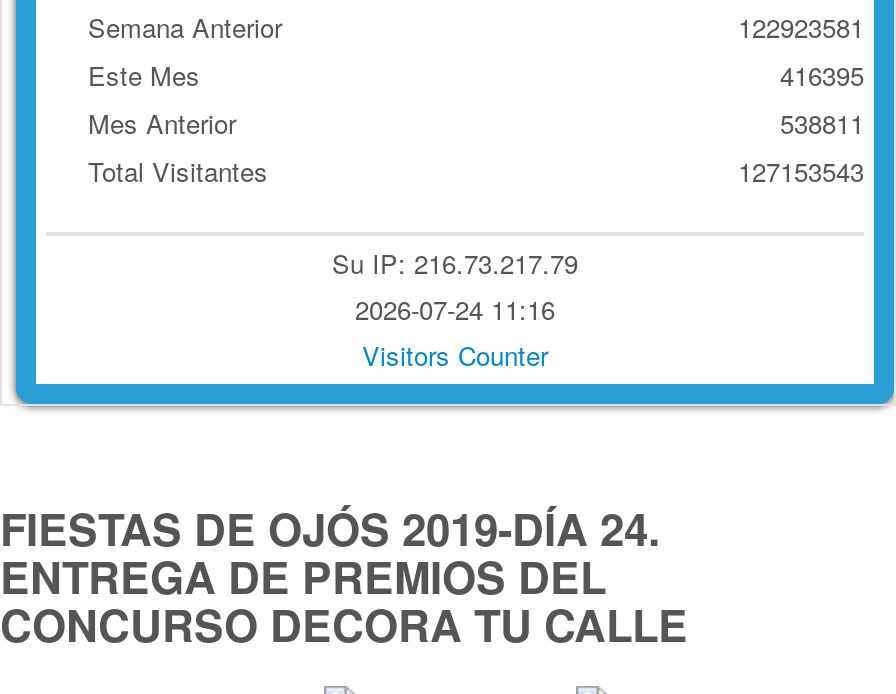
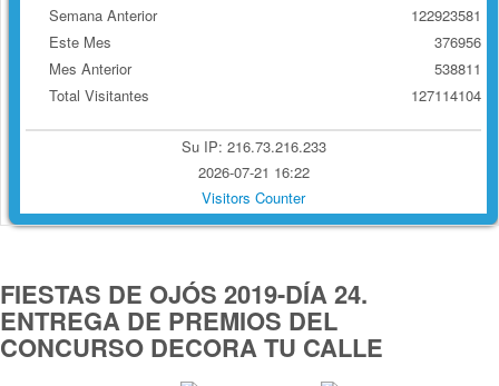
[780,56,864,94] 416395 -> [434,31,481,52] 376956
[738,152,864,190] 127153543 -> [411,85,481,106] 127114104
[332,244,578,282] Su IP: 216.73.217.79 -> [181,136,326,157] Su IP: 216.73.216.233
[355,290,555,328] 2026-07-24 11:16 -> [198,161,309,183] 2026-07-21 16:22

